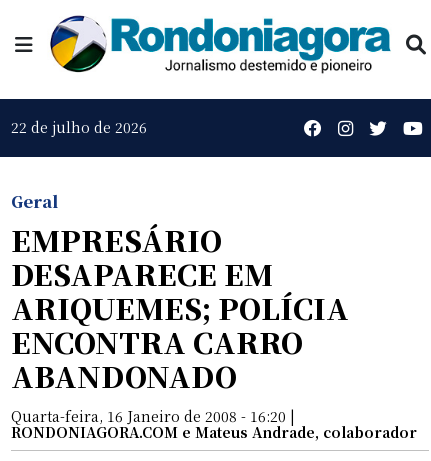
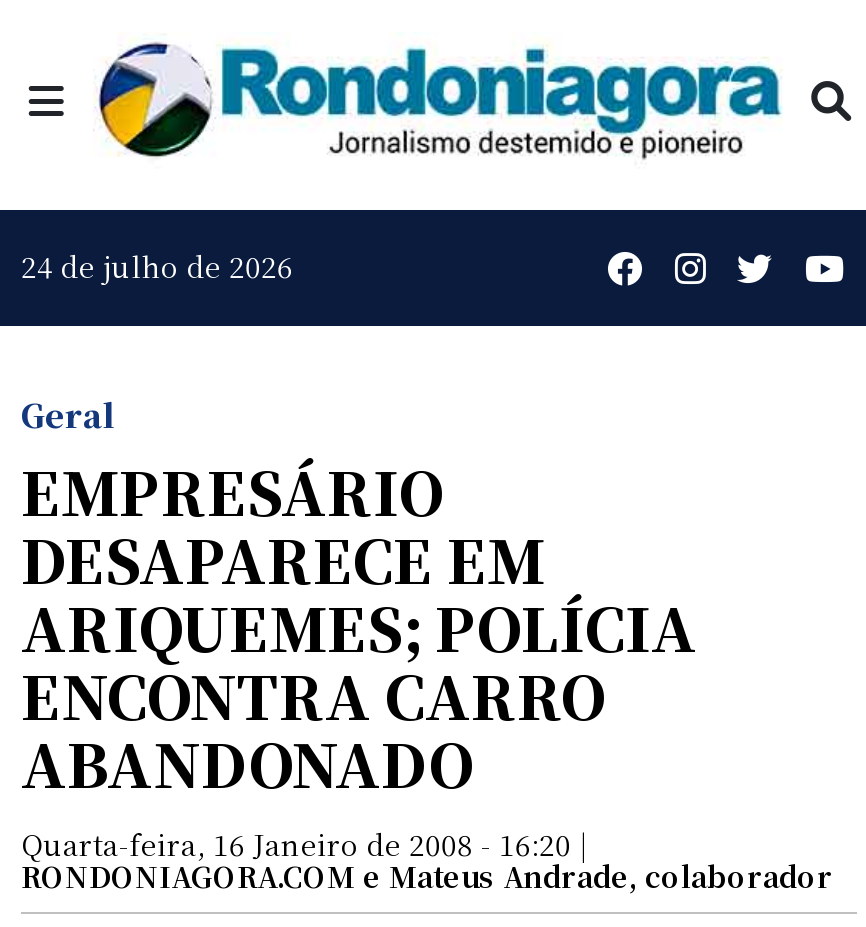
[11,117,147,137] 22 de julho de 2026 -> [21,246,293,286] 24 de julho de 2026

